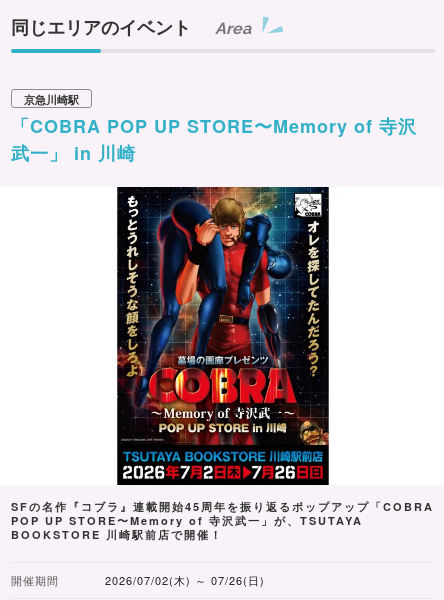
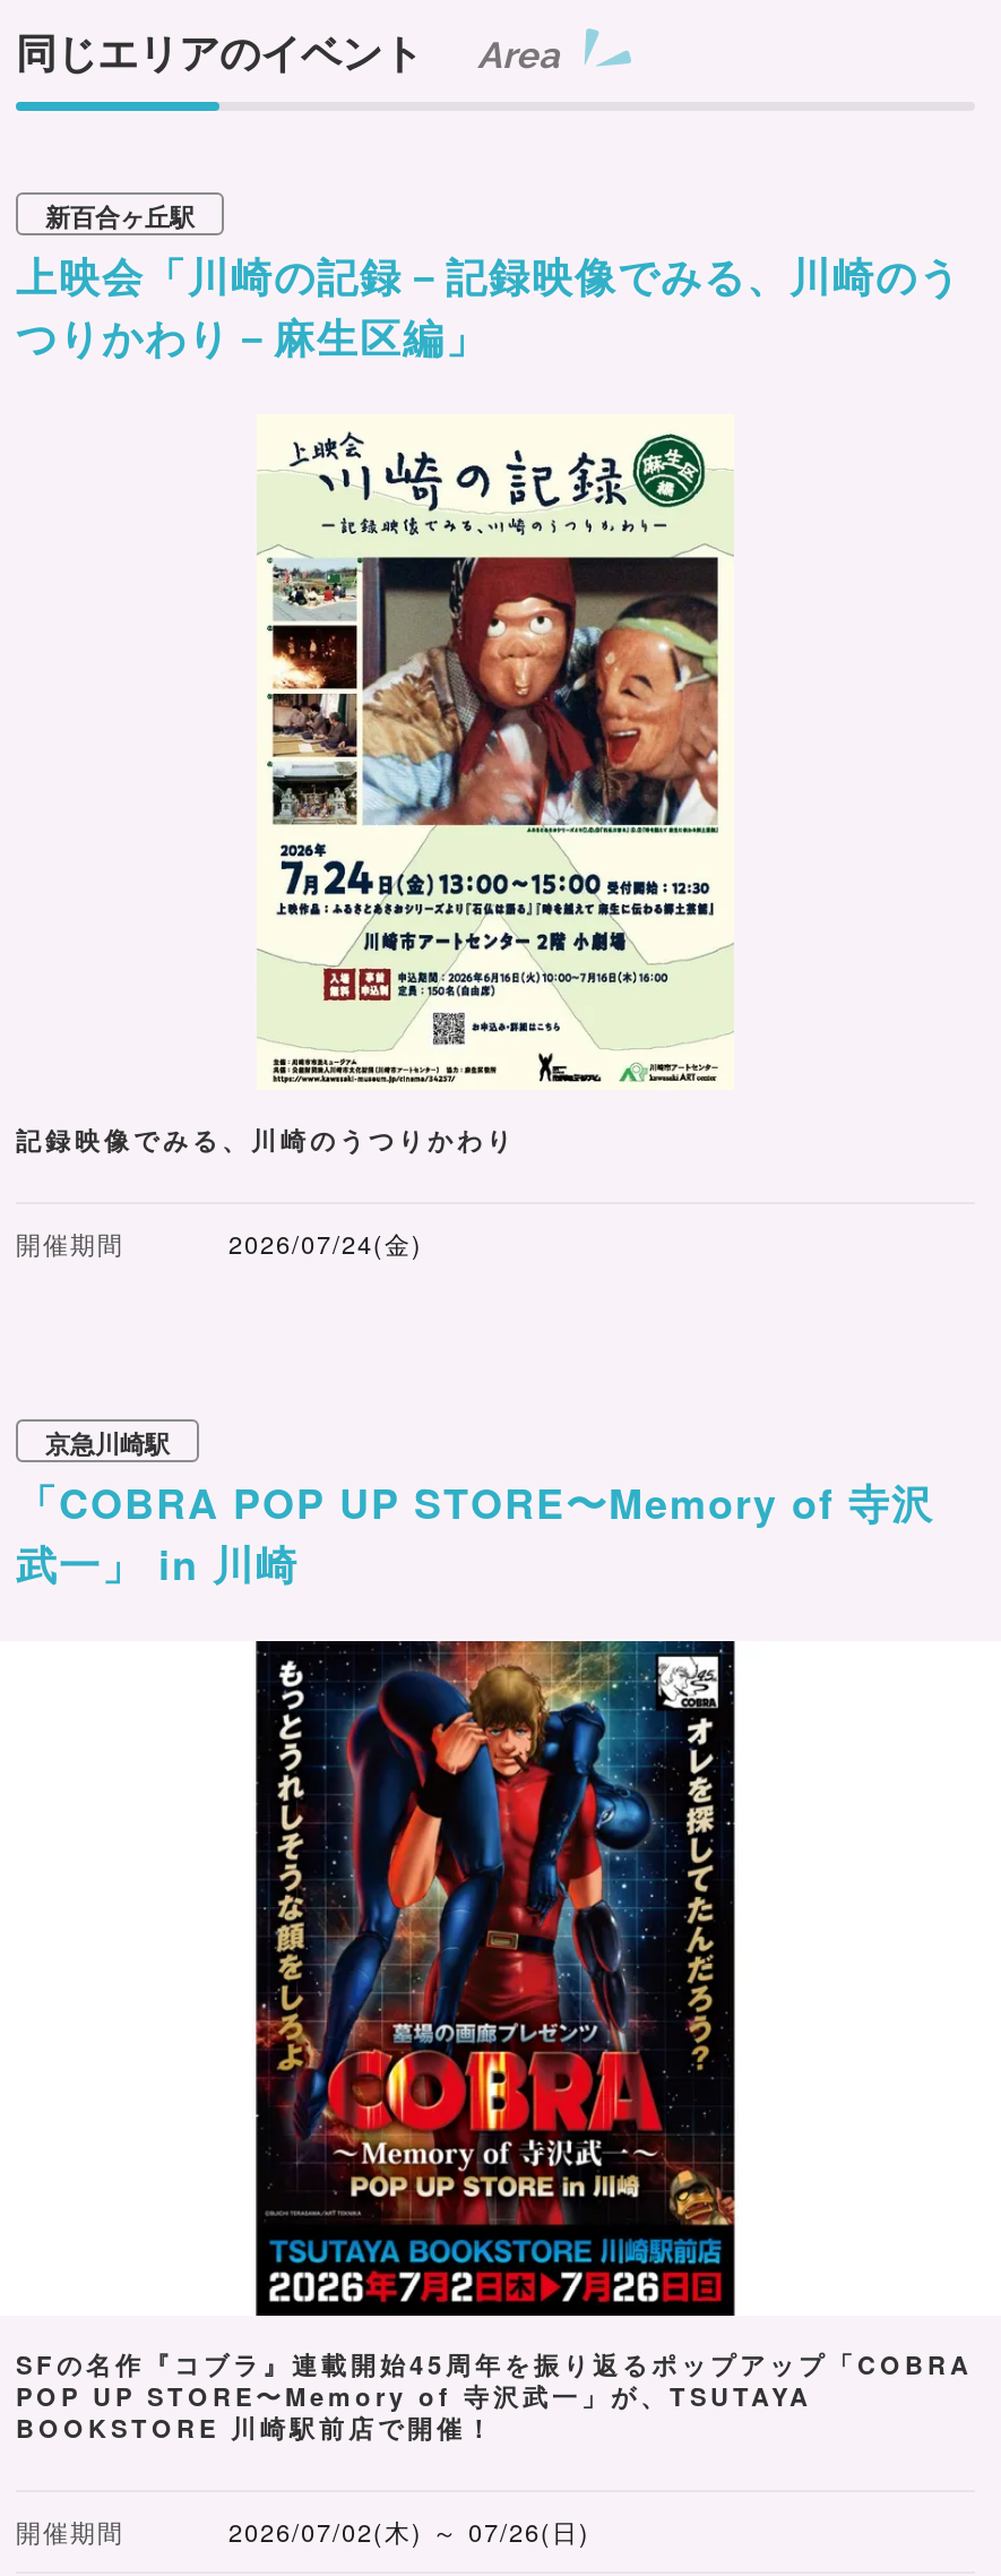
none -> [16,199,961,367] 新百合ヶ丘駅 | 上映会「川崎の記録－記録映像でみる、川崎のう | つりかわり－麻生区編」
none -> [16,431,733,1260] [image] | 記録映像でみる、川崎のうつりかわり | 開催期間 | 2026/07/24(金)

